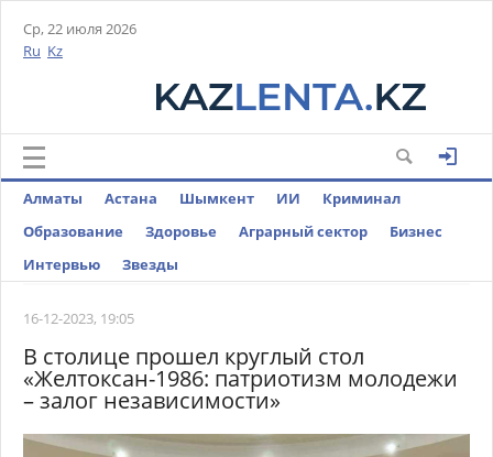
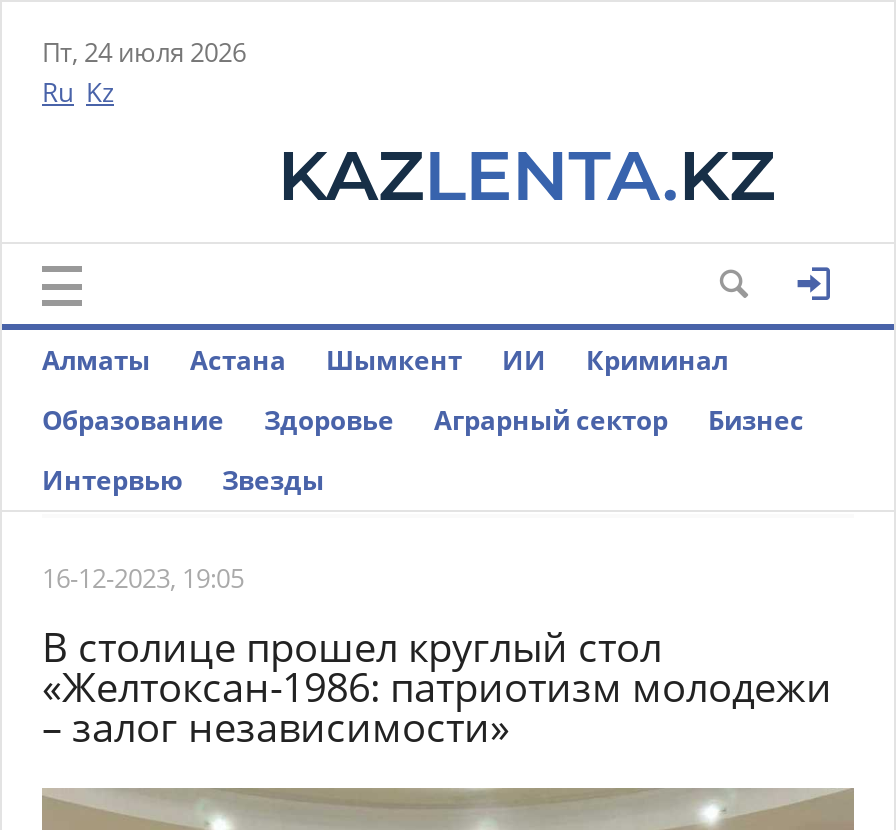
[23,19,136,39] Ср, 22 июля 2026 -> [42,34,246,70] Пт, 24 июля 2026

